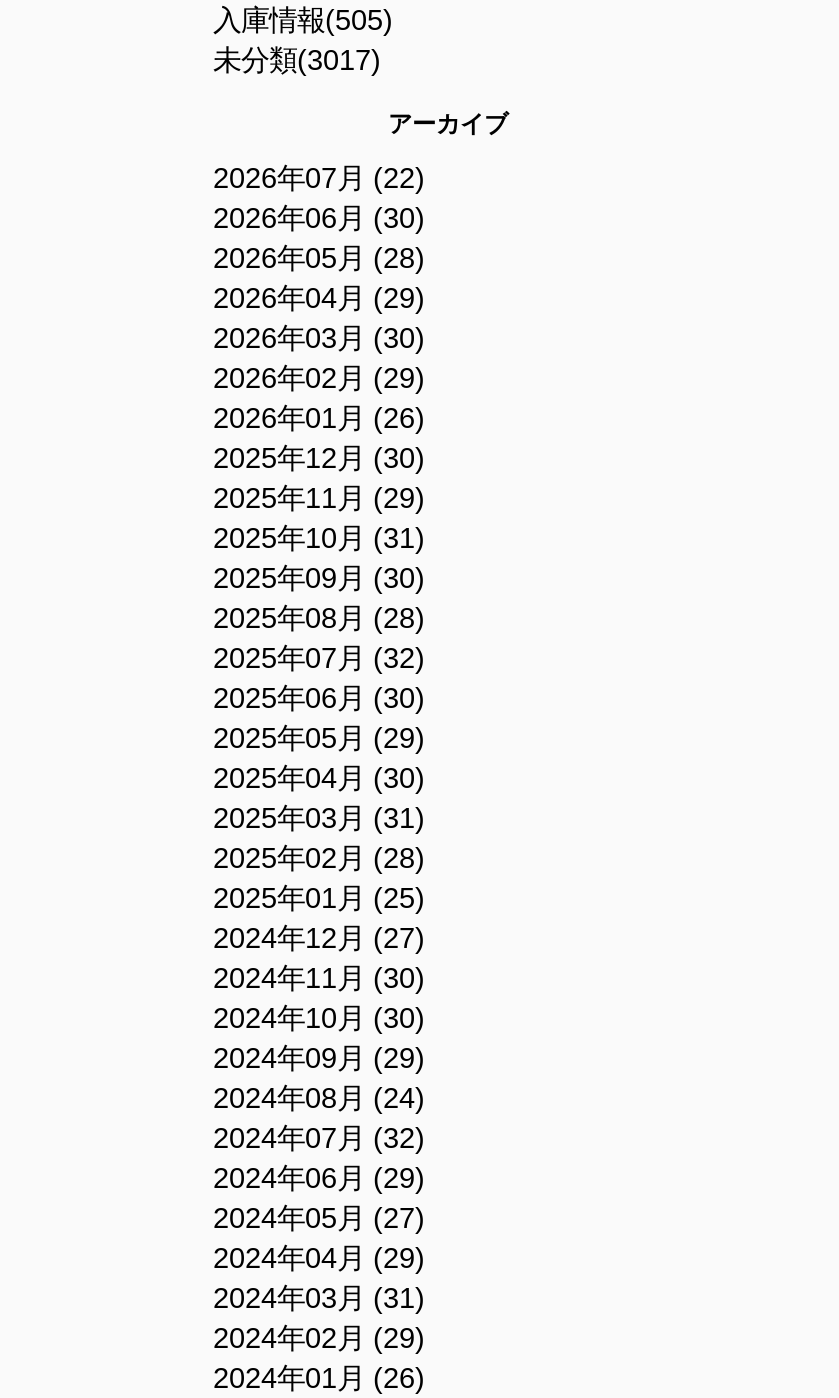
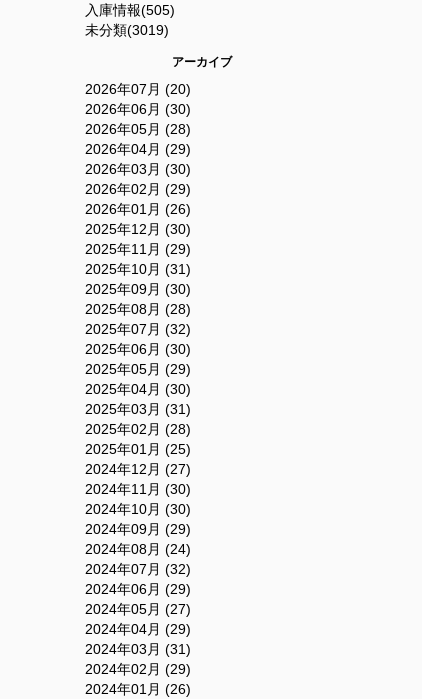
[213,44,381,76] 未分類(3017) -> [84,22,168,38] 未分類(3019)
[213,162,425,194] 2026年07月 (22) -> [84,81,190,97] 2026年07月 (20)

